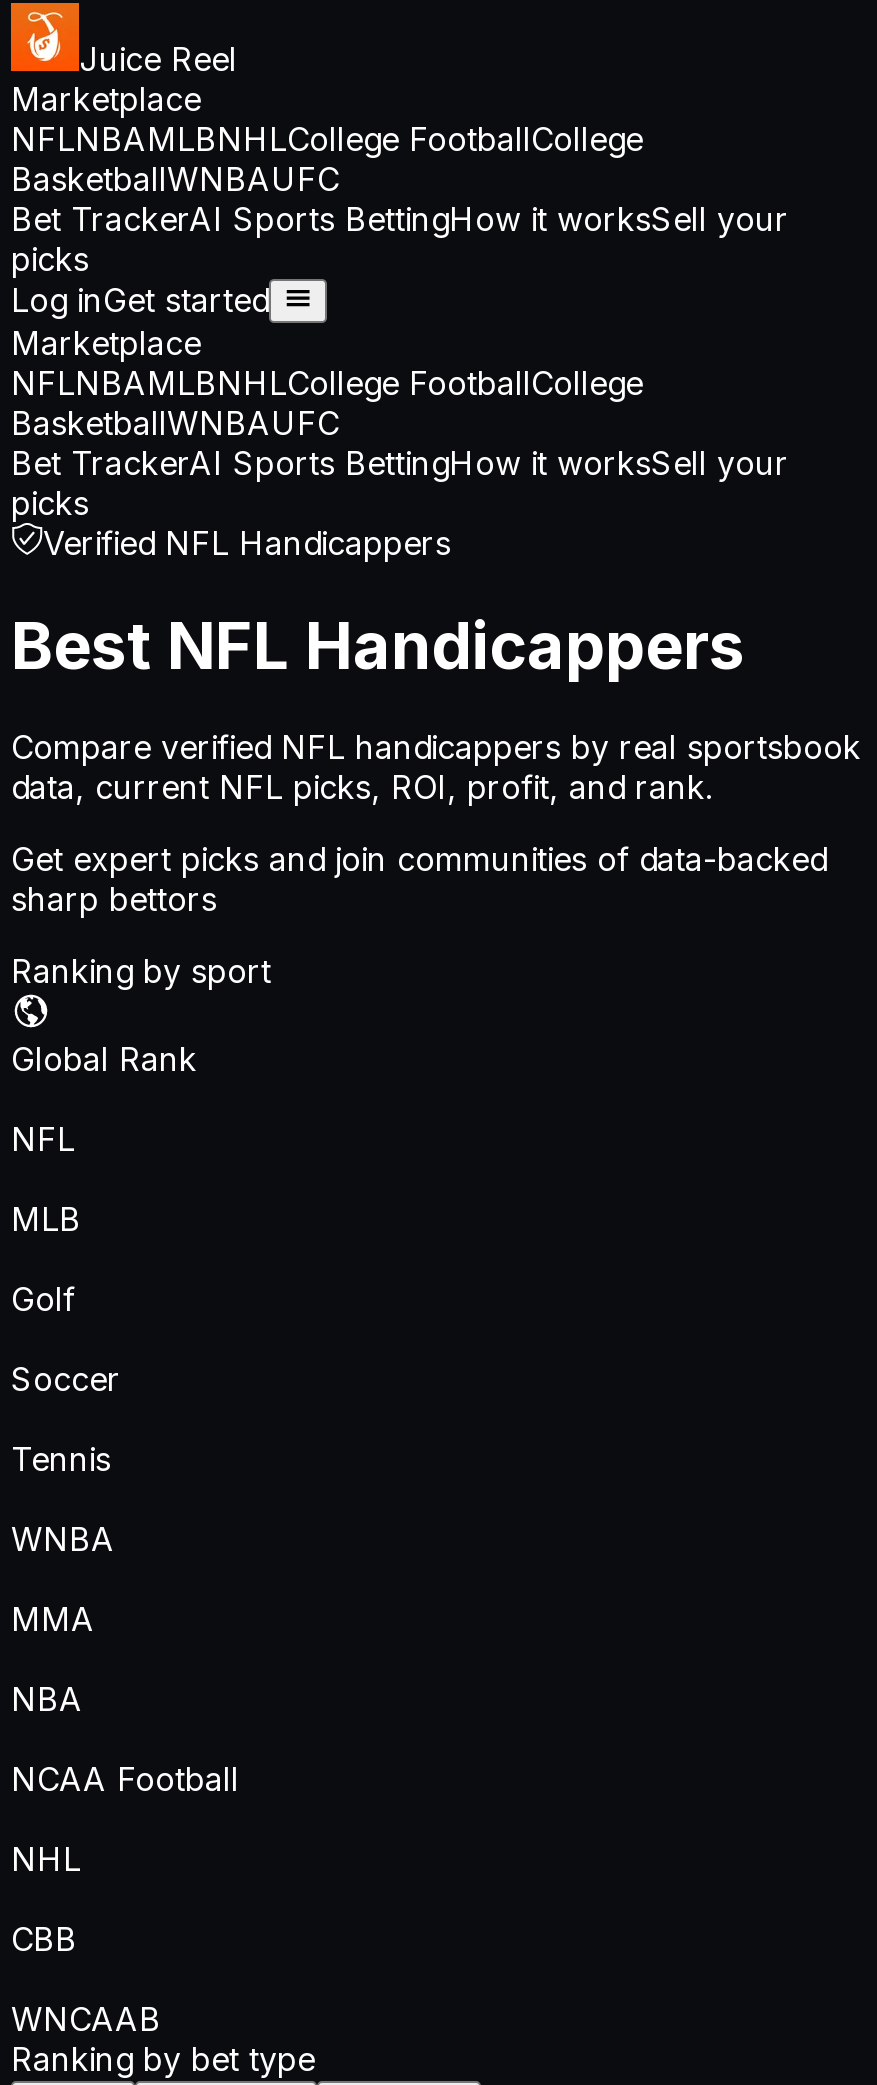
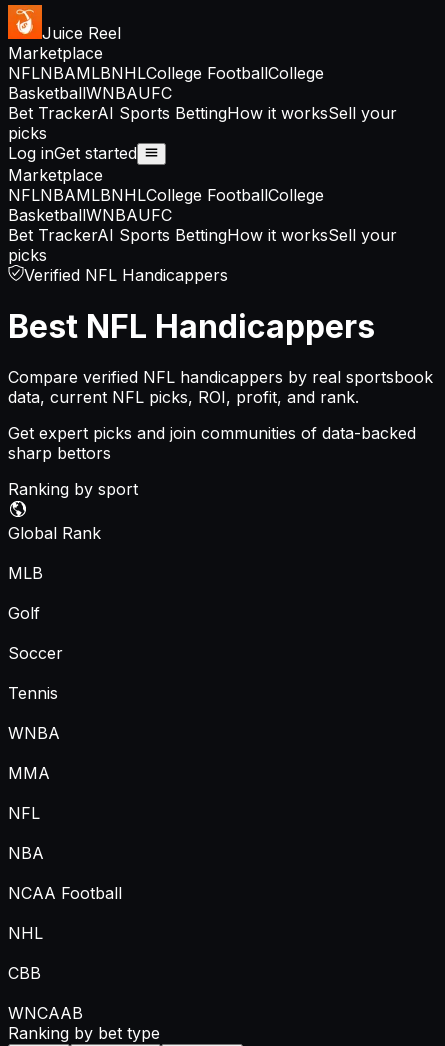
moved [11,1119,75,1159] -> [8,803,40,823]: NFL
moved [11,1199,121,1639] -> [8,563,63,783]: MLB | Golf | Soccer | Tennis | WNBA | MMA

